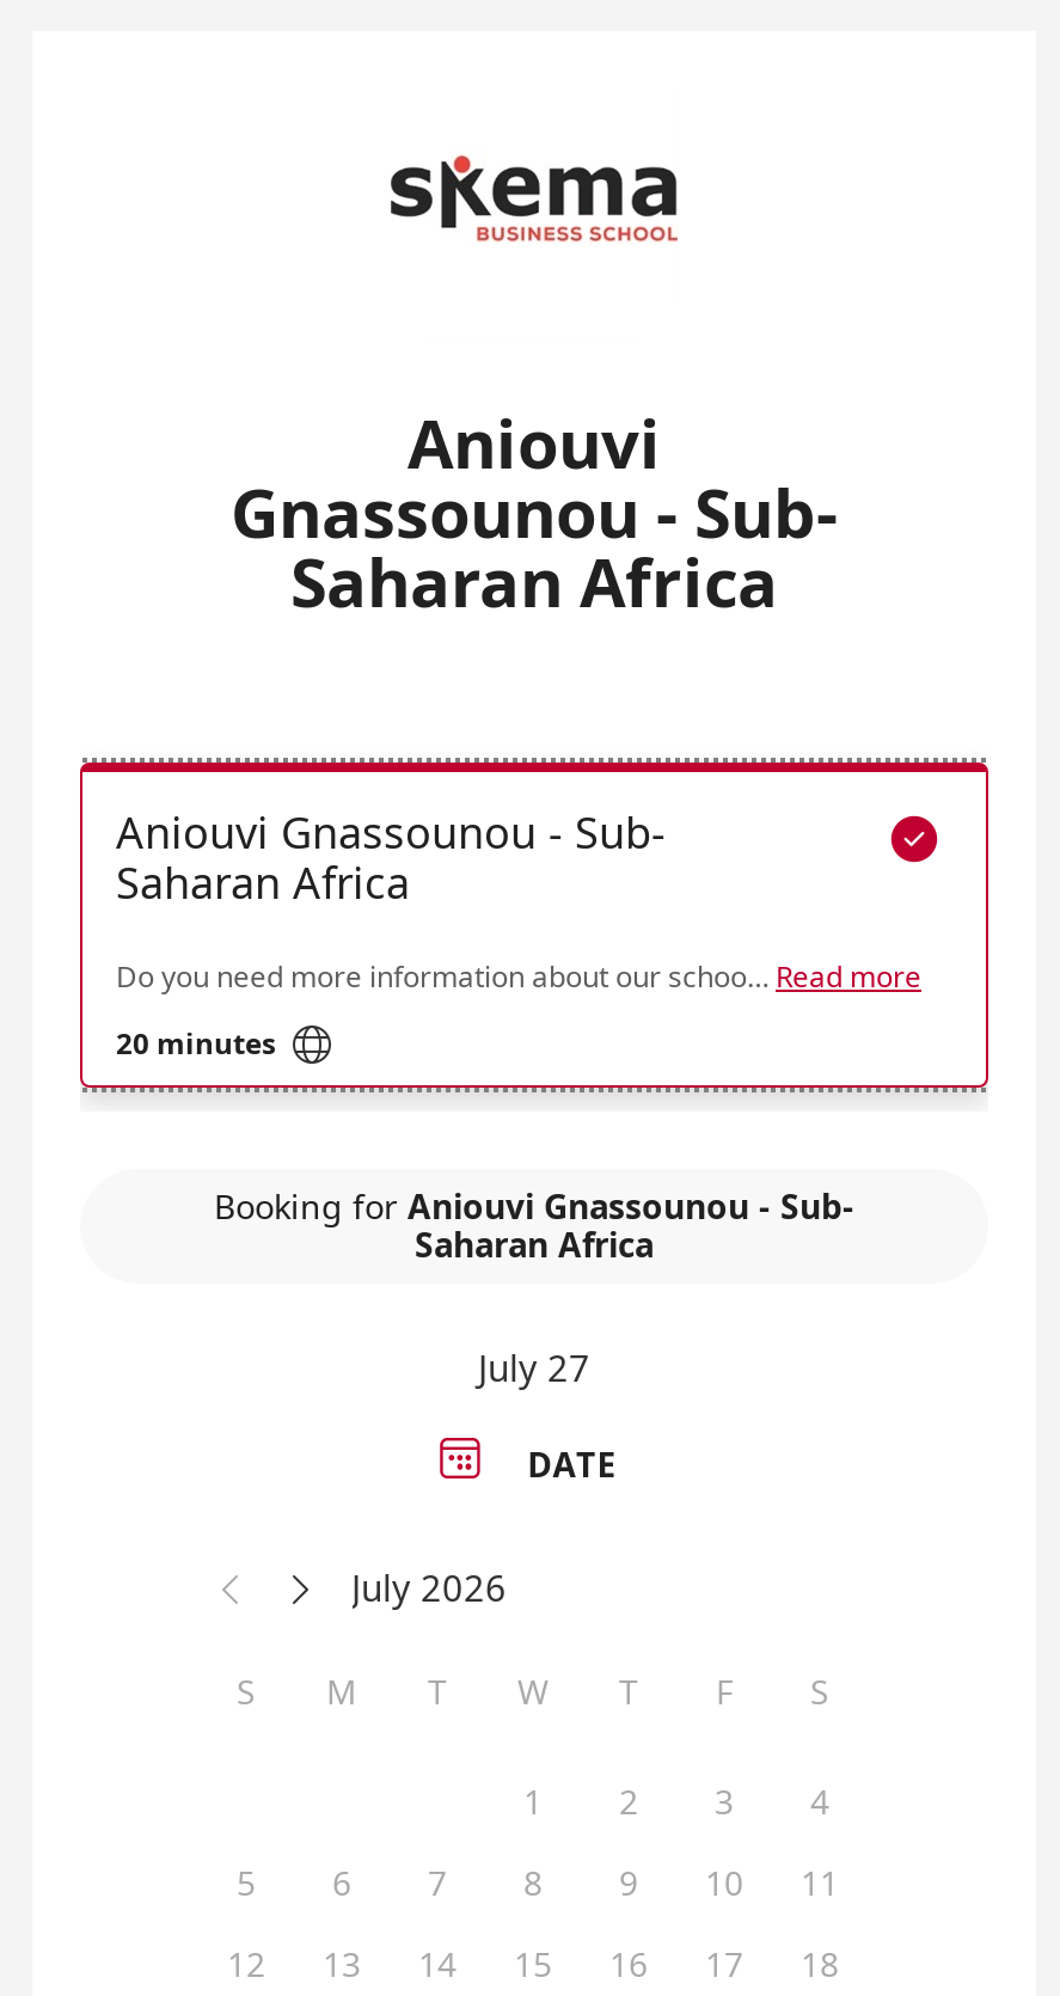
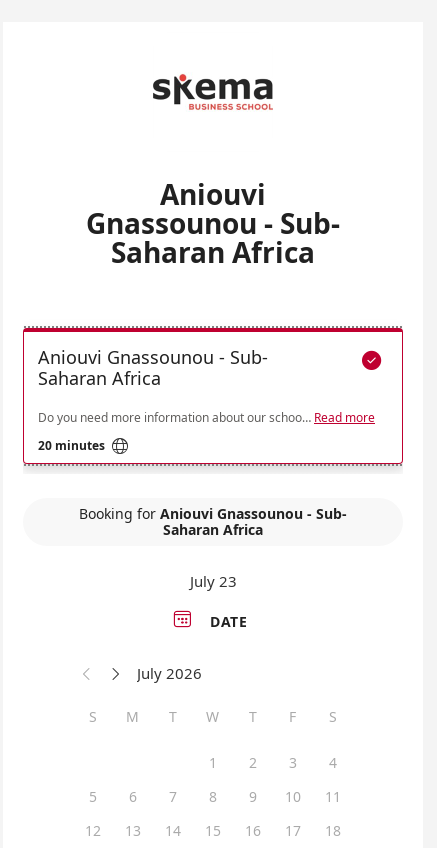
[478,1343,590,1391] July 27 -> [189,571,236,591] July 23

